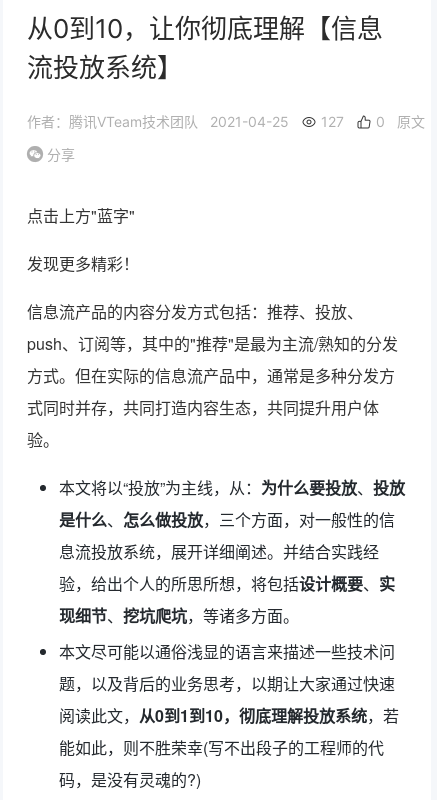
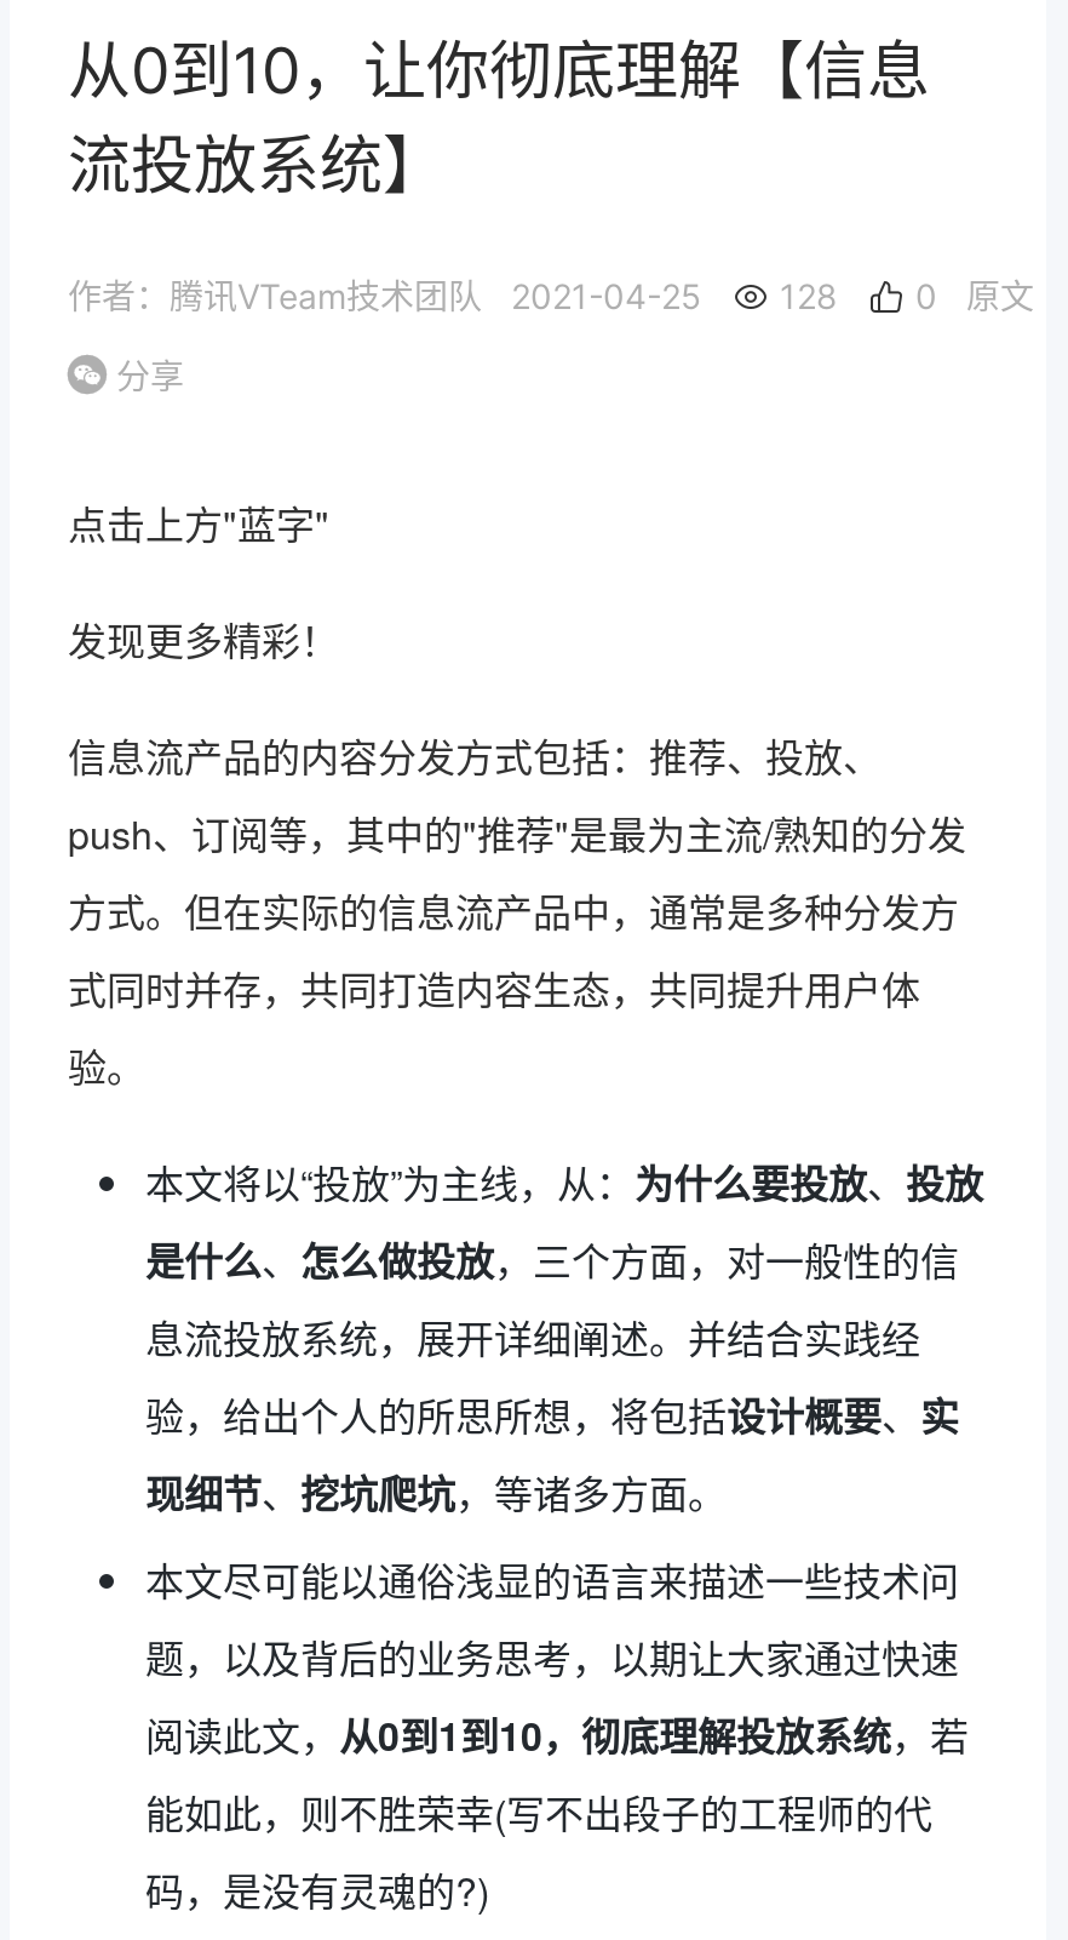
[27,113,425,130] 作者：腾讯VTeam技术团队 2021-04-25 127 0 原文 -> [68,275,1034,316] 作者：腾讯VTeam技术团队 2021-04-25 128 0 原文

